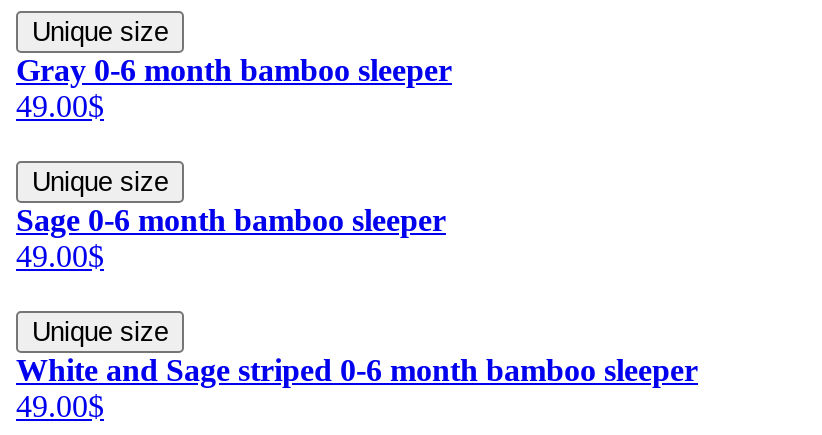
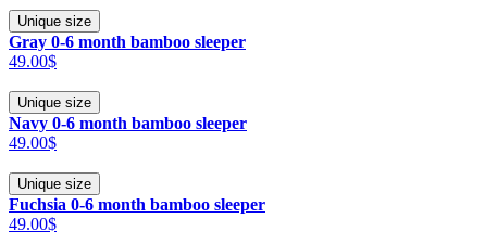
[16,203,446,237] Sage 0-6 month bamboo sleeper -> [9,114,247,132] Navy 0-6 month bamboo sleeper
[16,353,698,387] White and Sage striped 0-6 month bamboo sleeper -> [9,195,265,214] Fuchsia 0-6 month bamboo sleeper

